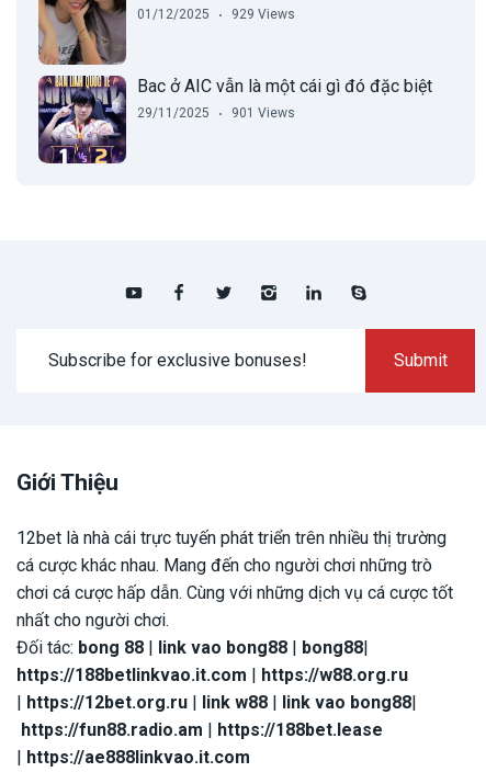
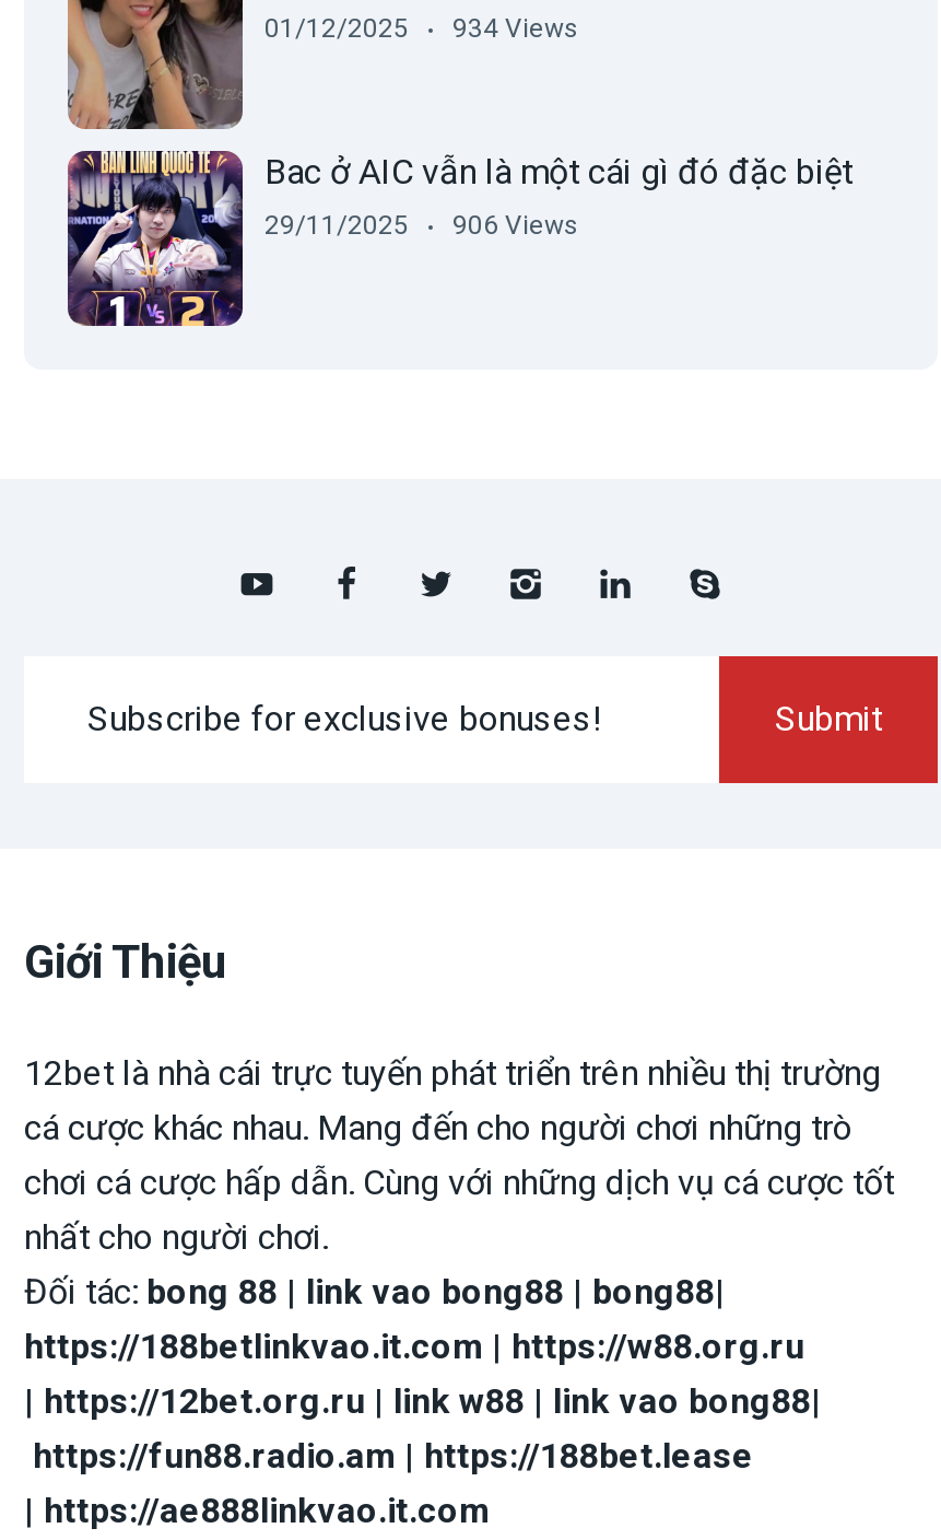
[137,7,295,22] 01/12/2025 929 Views -> [264,14,579,44] 01/12/2025 934 Views
[137,105,295,121] 29/11/2025 901 Views -> [264,210,579,241] 29/11/2025 906 Views

